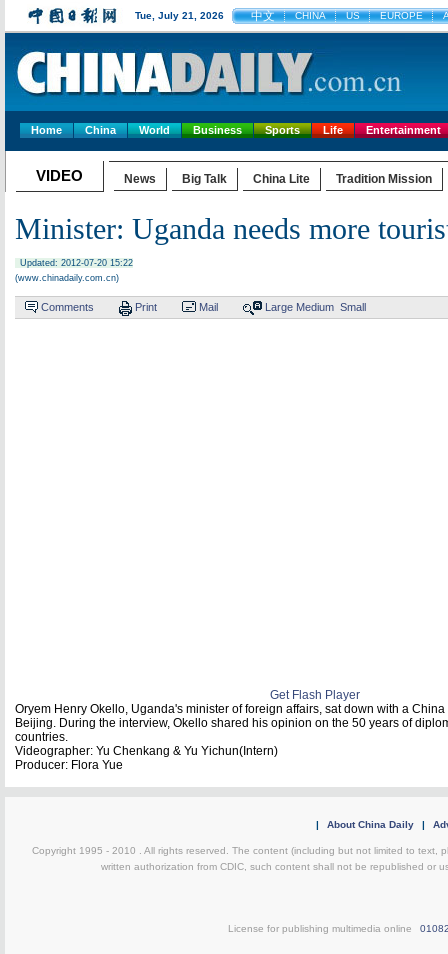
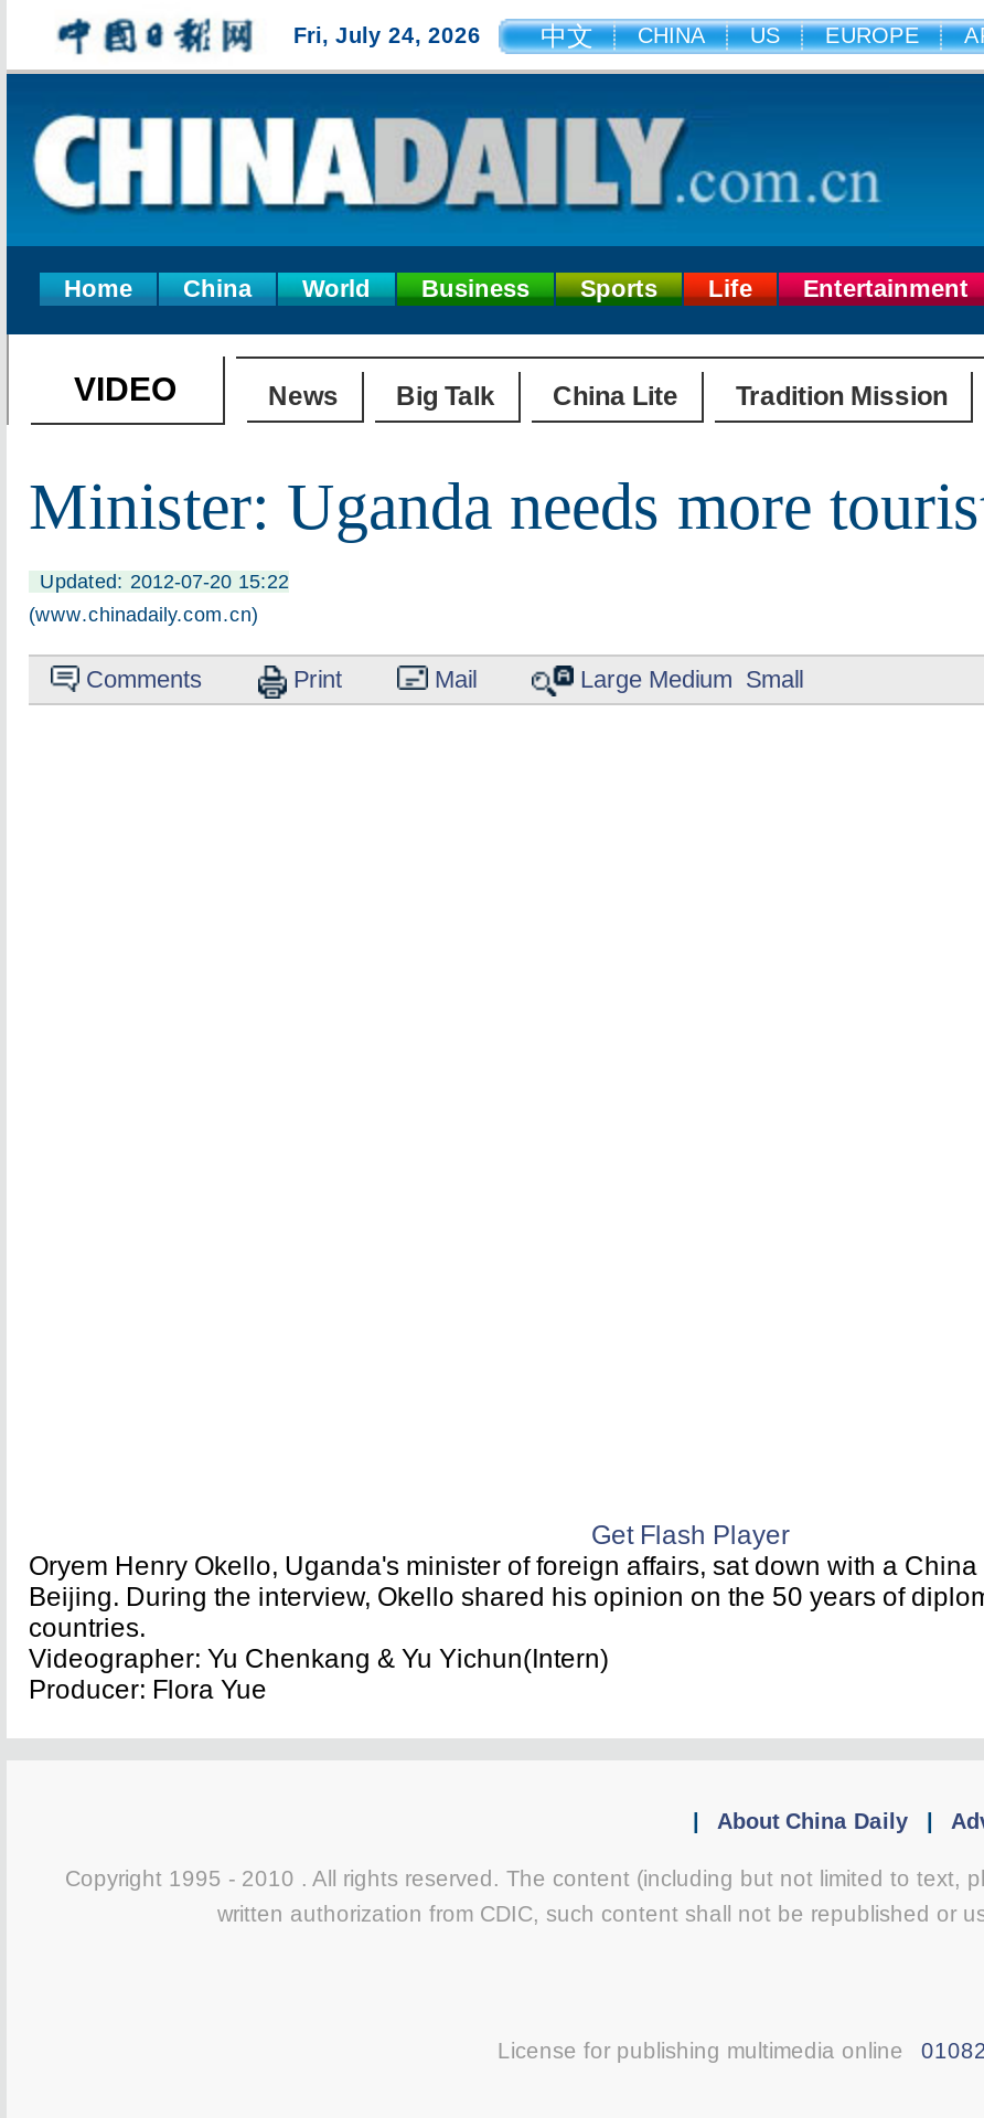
[135,10,224,21] Tue, July 21, 2026 -> [293,23,481,47] Fri, July 24, 2026

